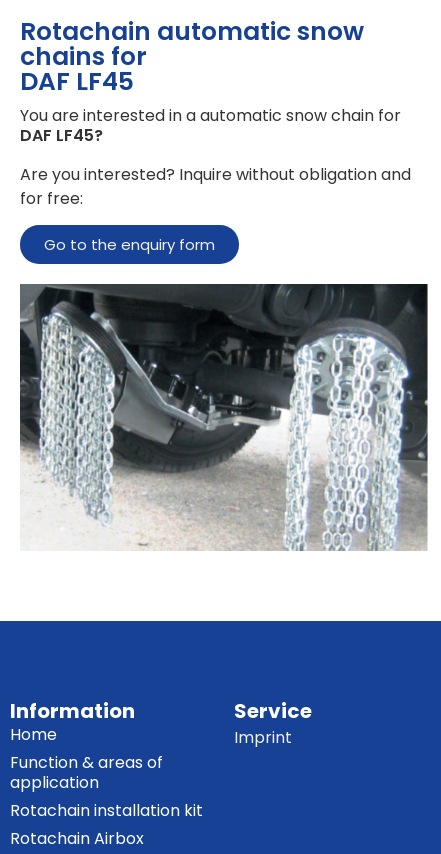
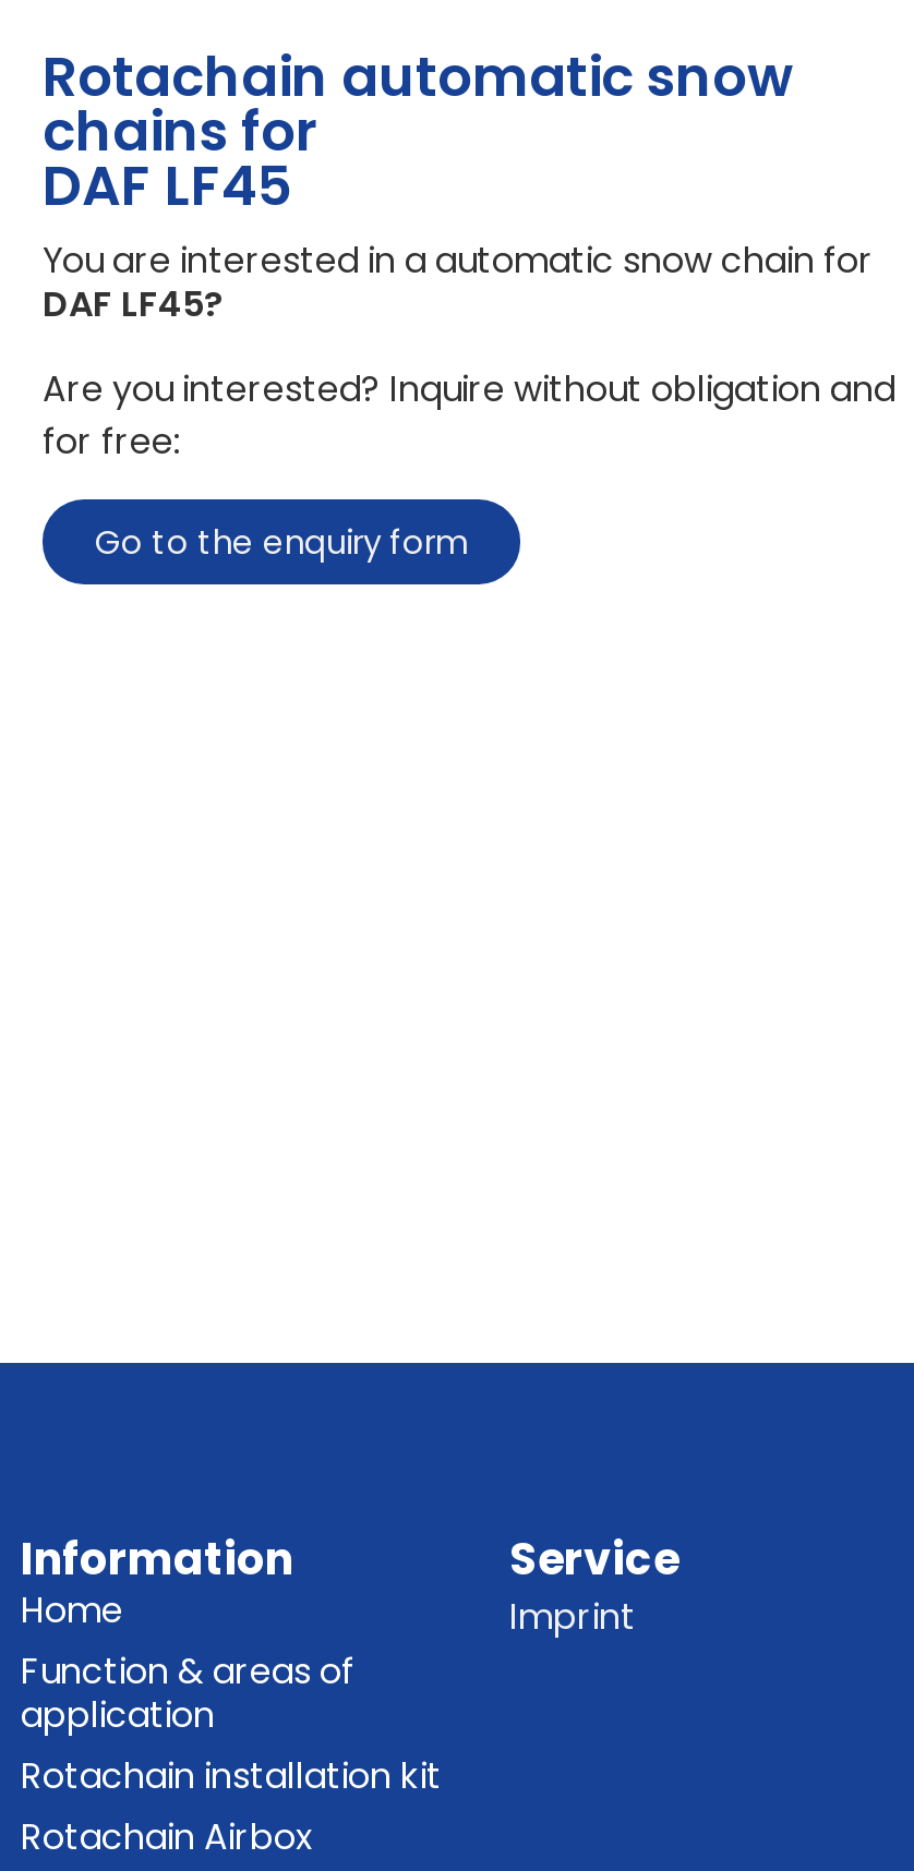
[19,283,429,552] [image] -> none

